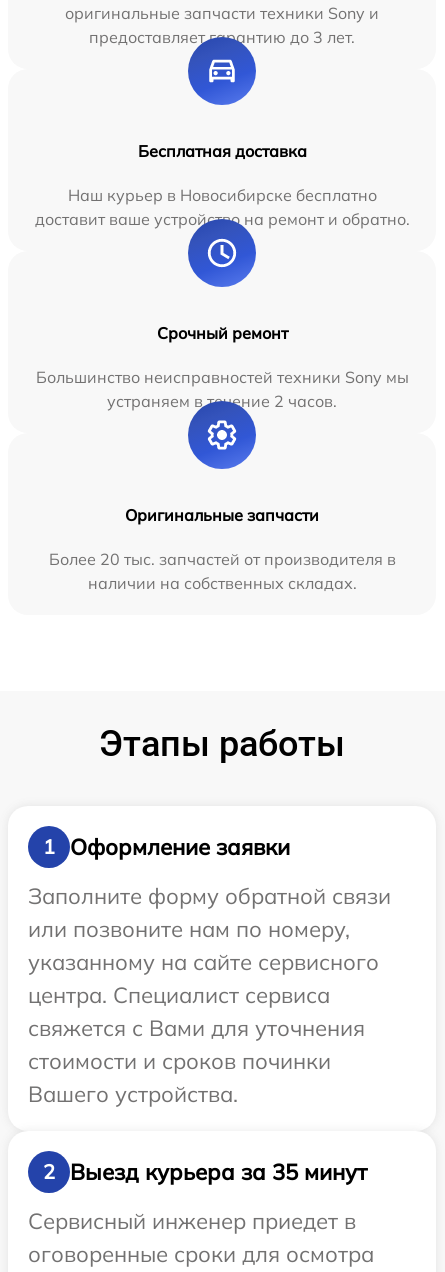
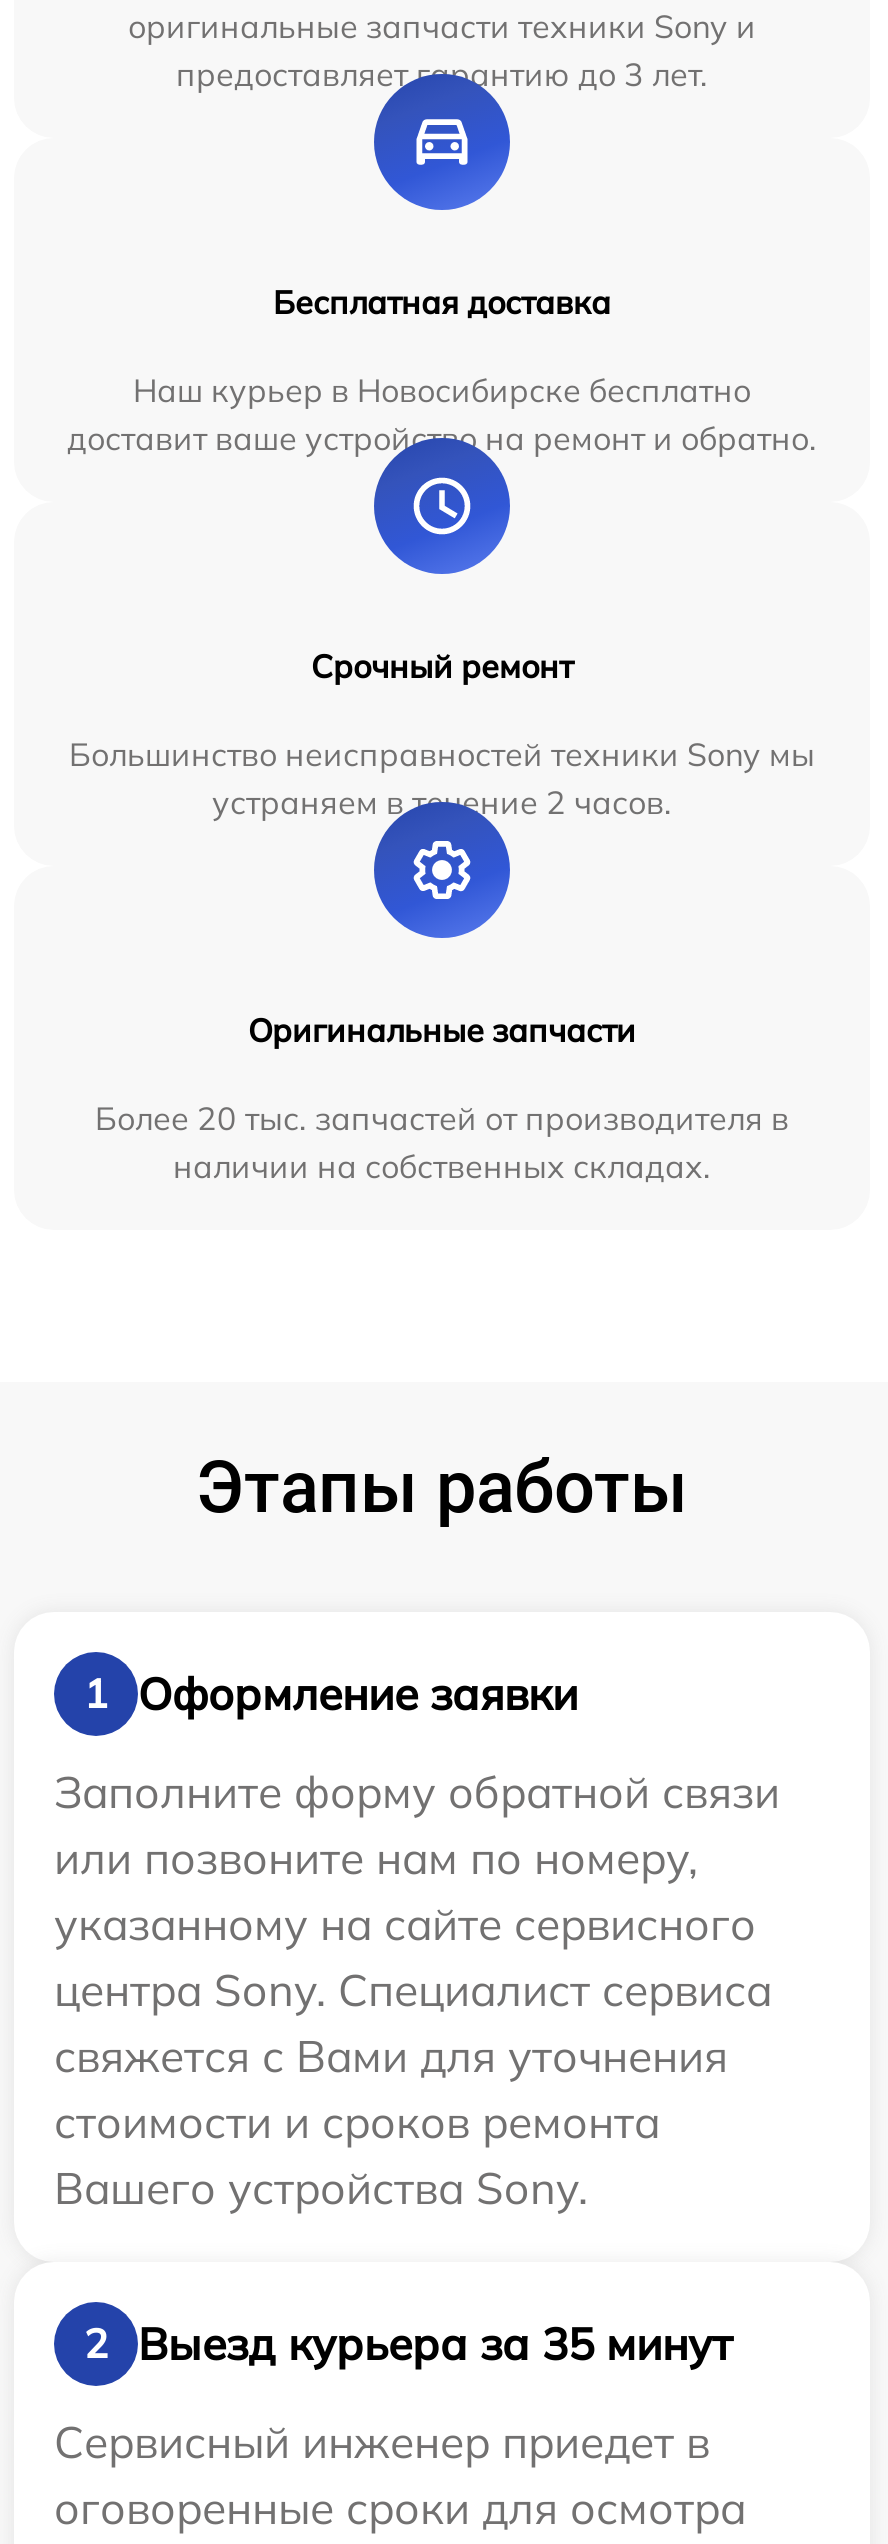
[28,981,330,1009] центра. Специалист сервиса -> [54,1962,772,2018] центра Sony. Специалист сервиса
[28,1047,331,1108] стоимости и сроков починки | Вашего устройства. -> [54,2094,660,2216] стоимости и сроков ремонта | Вашего устройства Sony.

